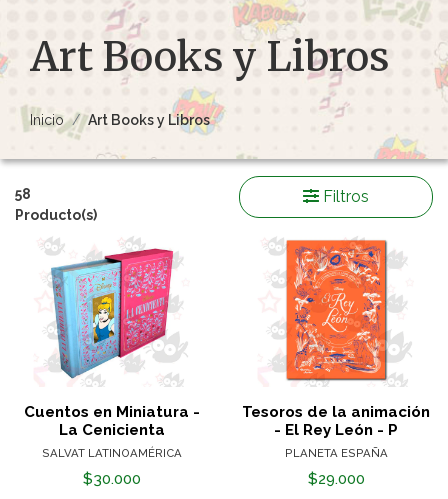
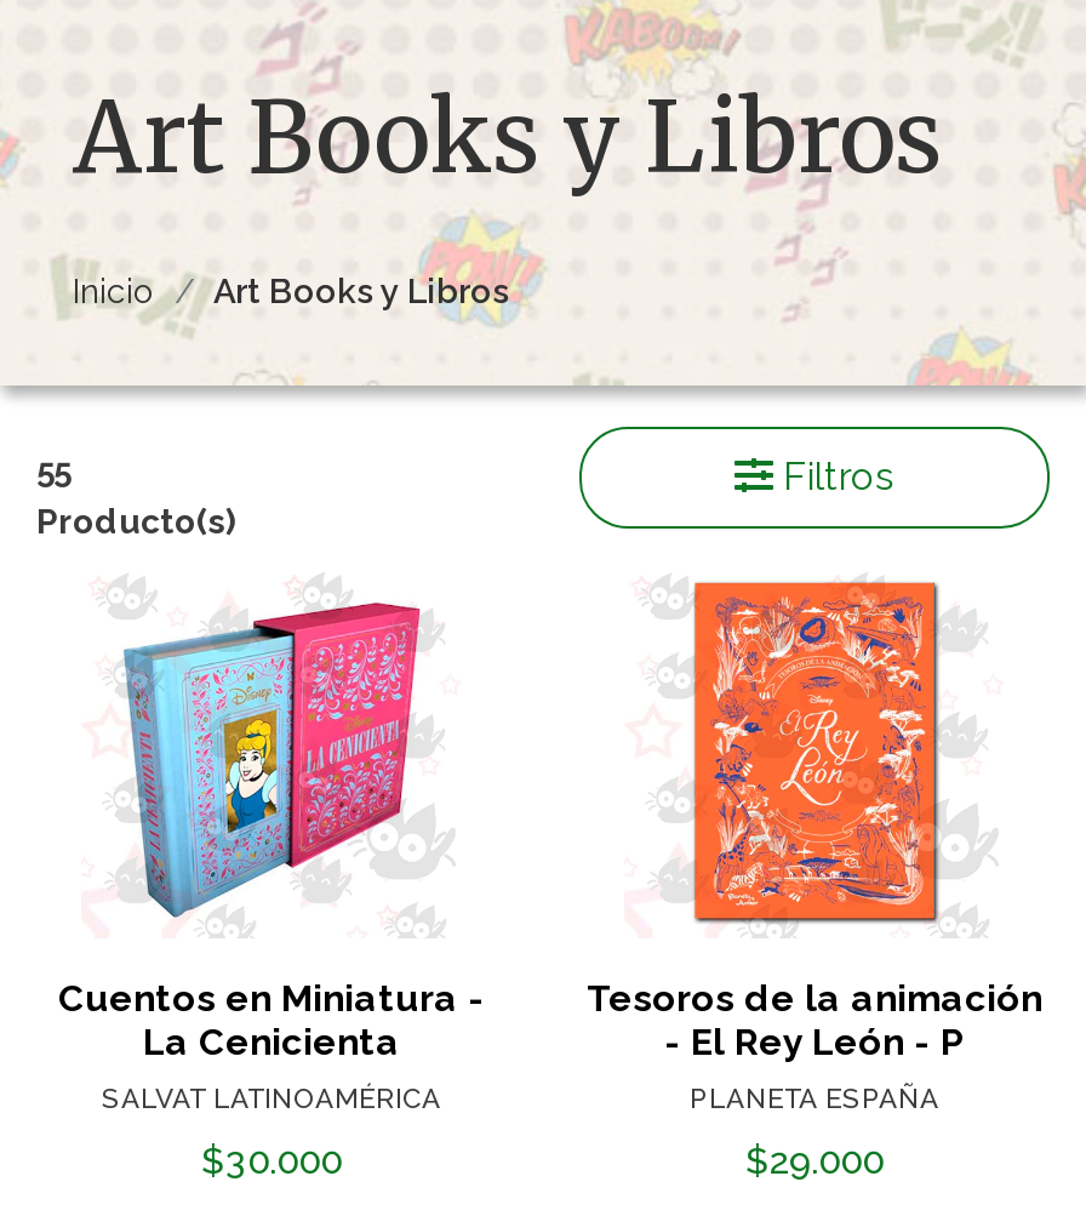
[15,186,31,202] 58 -> [36,451,70,490] 55

